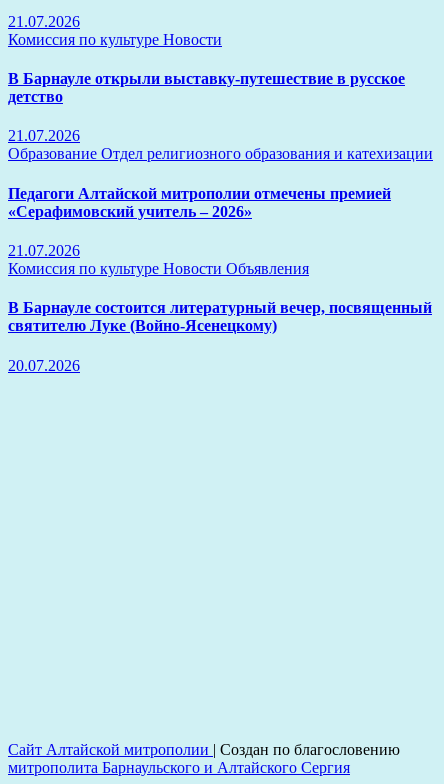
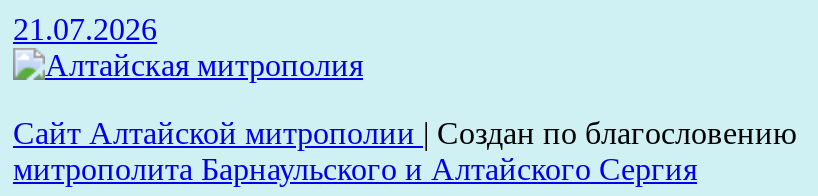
[8,31,433,373] Комиссия по культуре Новости | В Барнауле открыли выставку-путешествие в русское | детство | 21.07.2026 | Образование Отдел религиозного образования и катехизации | Педагоги Алтайской митрополии отмечены премией | «Серафимовский учитель – 2026» | 21.07.2026 | Комиссия по культуре Новости Объявления | В Барнауле состоится литературный вечер, посвященный | святителю Луке (Войно-Ясенецкому) | 20.07.2026 -> none

